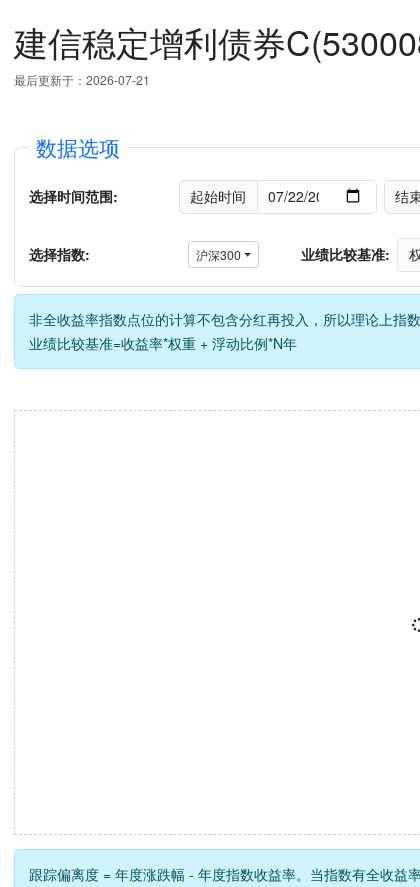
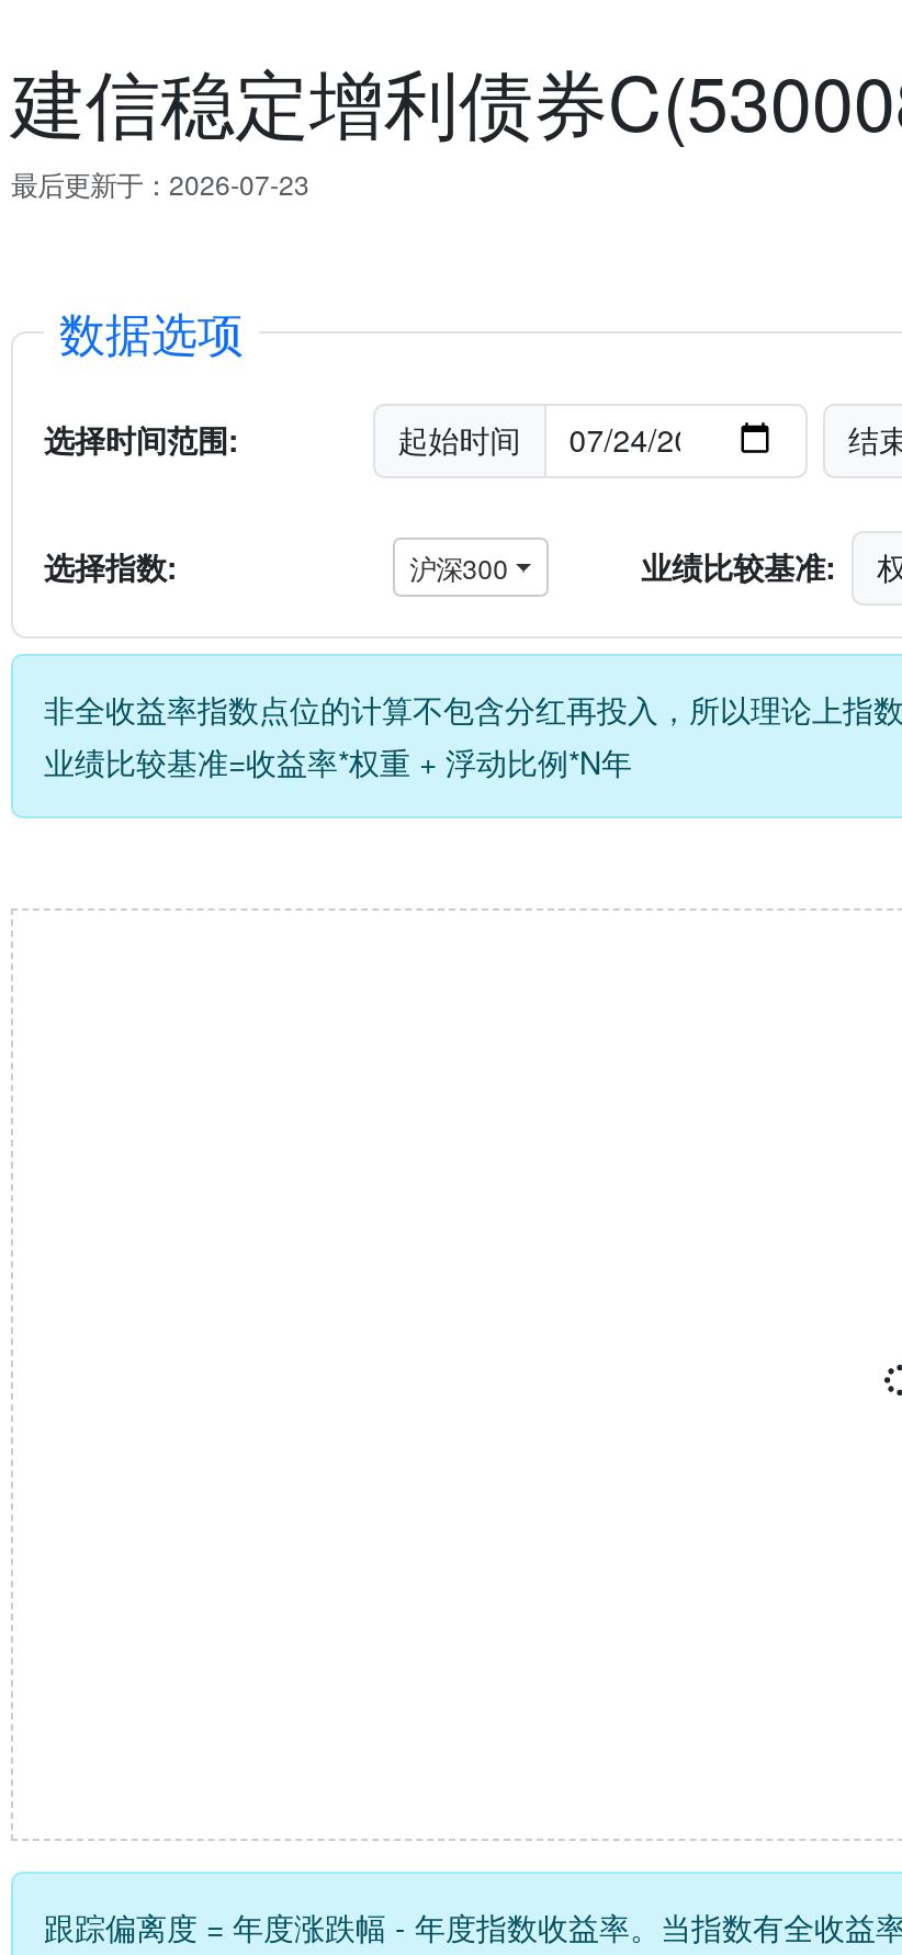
[14,71,150,88] 最后更新于：2026-07-21 -> [11,164,309,201] 最后更新于：2026-07-23

